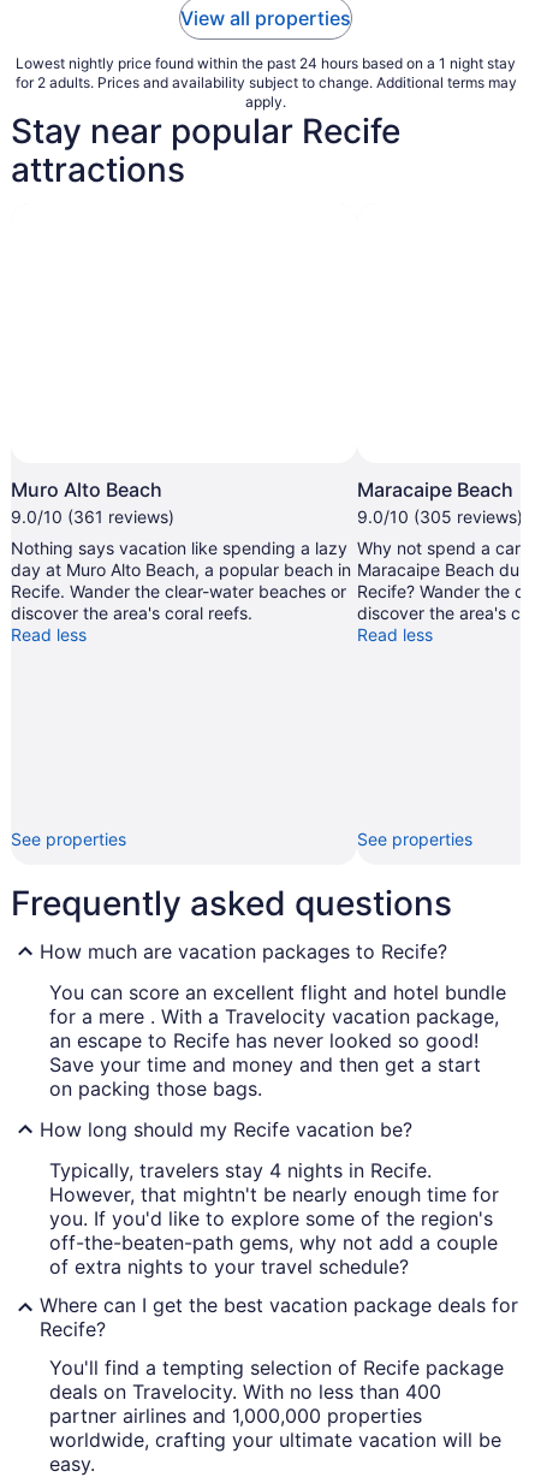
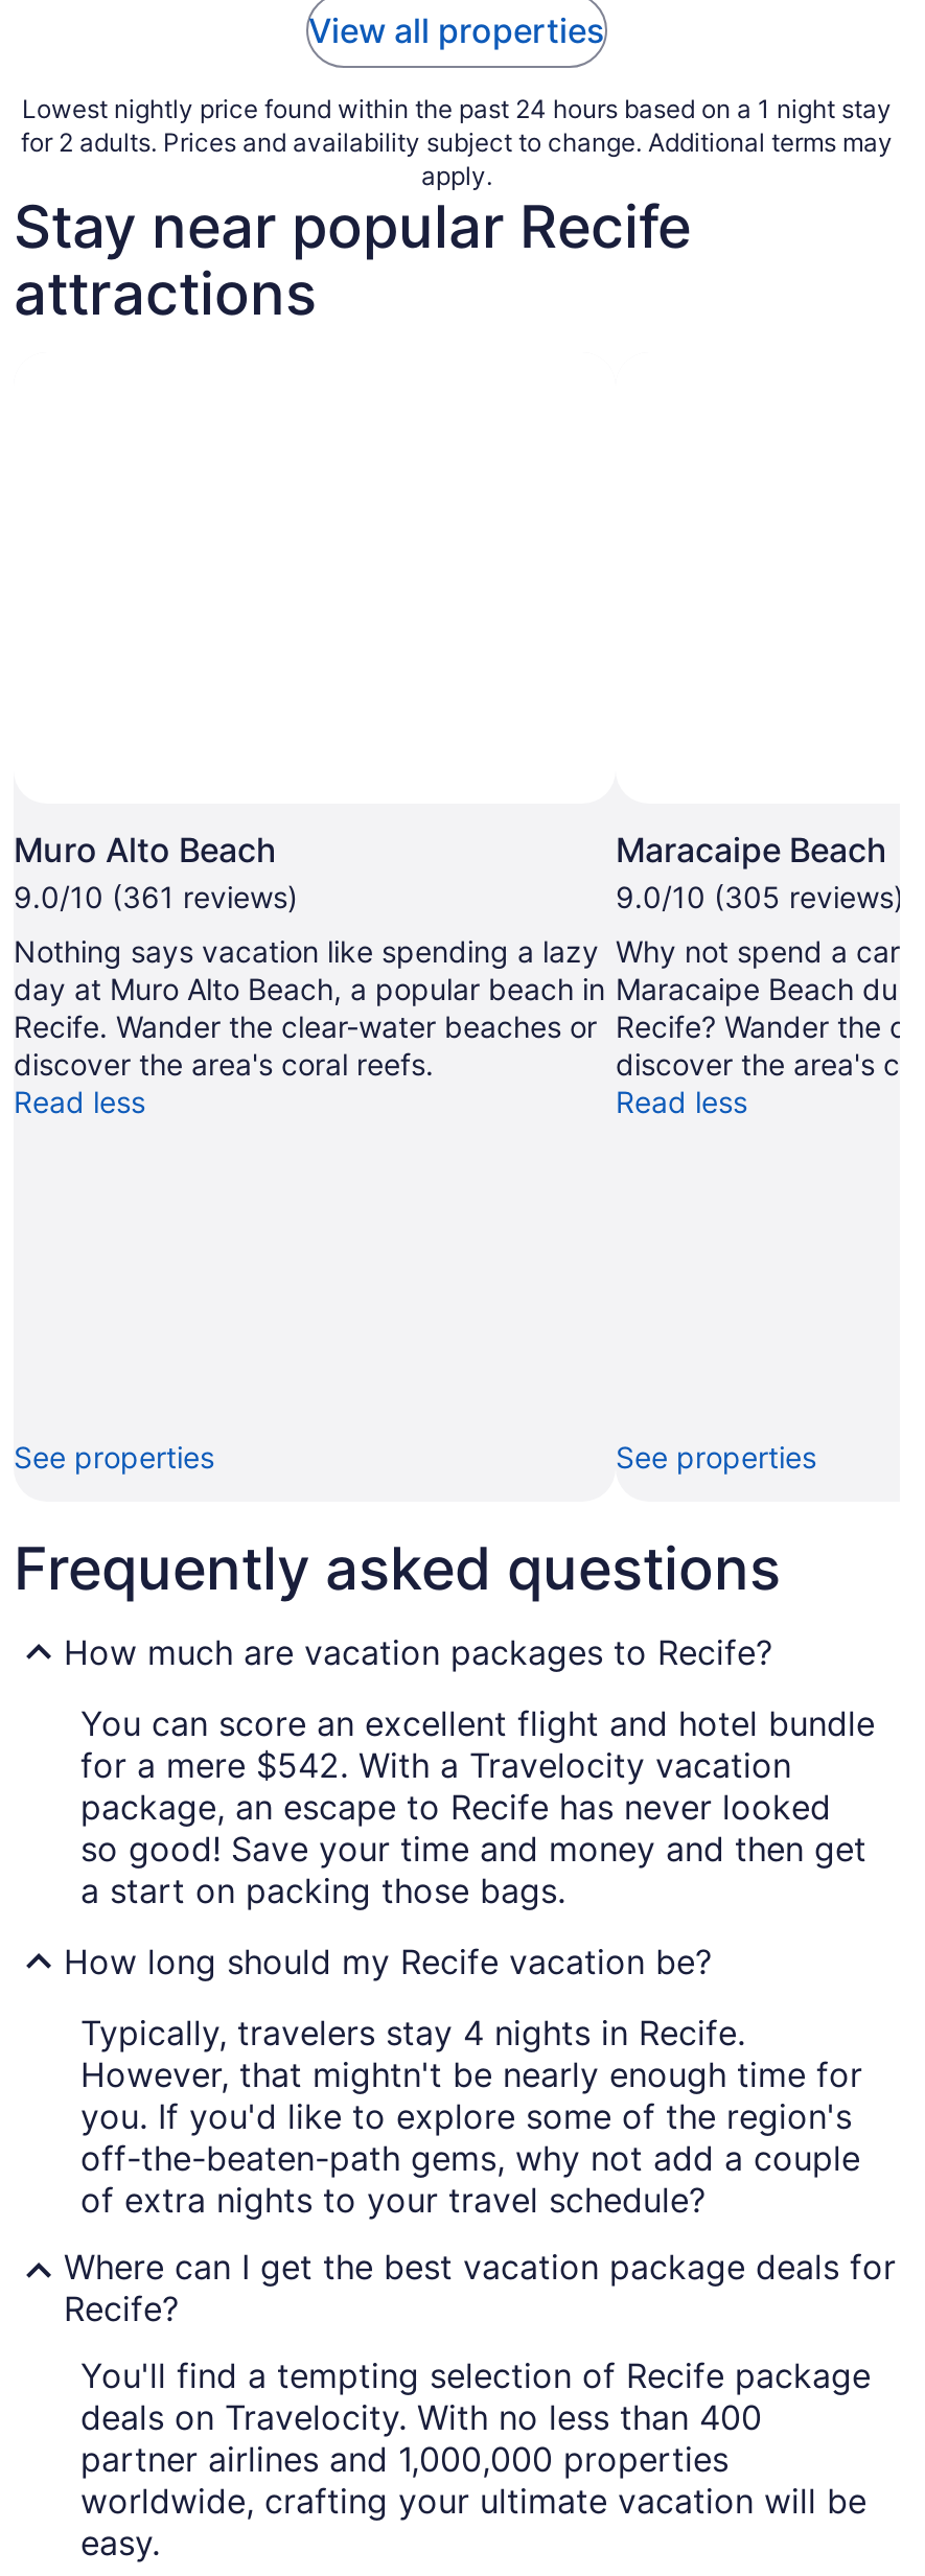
[49,1004,499,1101] for a mere . With a Travelocity vacation package, | an escape to Recife has never looked so good! | Save your time and money and then get a start | on packing those bags. -> [80,1745,866,1912] for a mere $542. With a Travelocity vacation | package, an escape to Recife has never looked | so good! Save your time and money and then get | a start on packing those bags.

